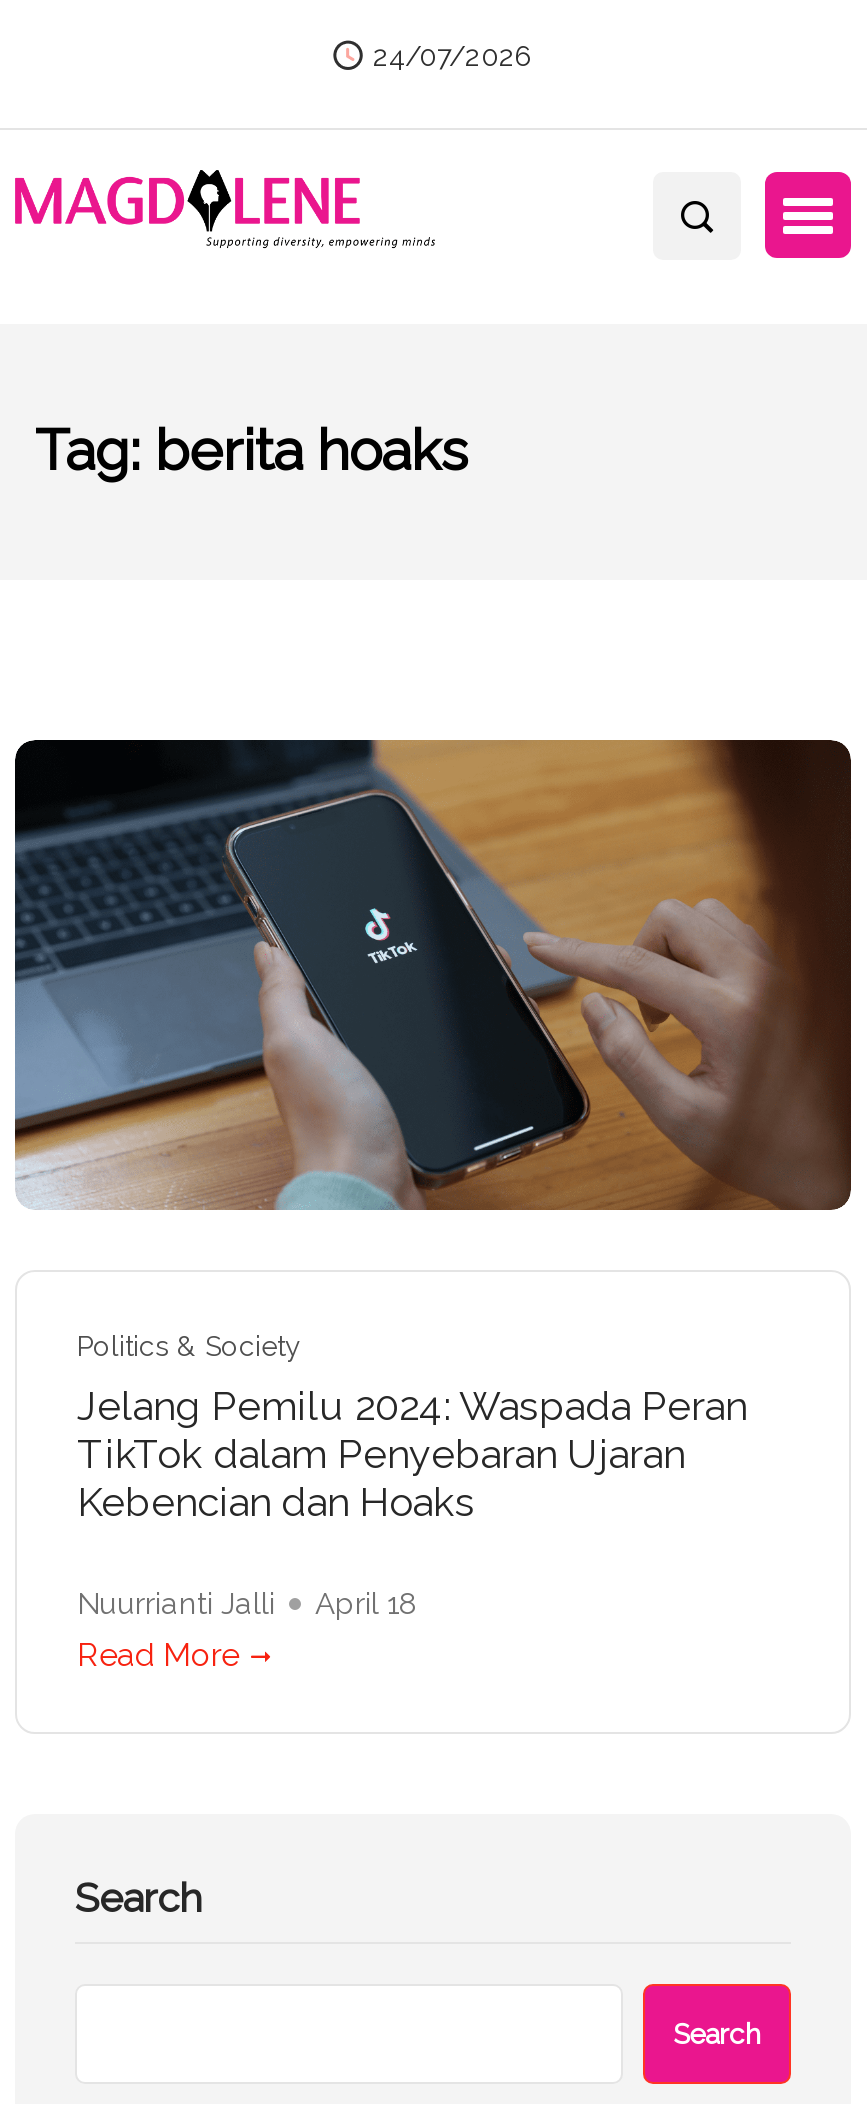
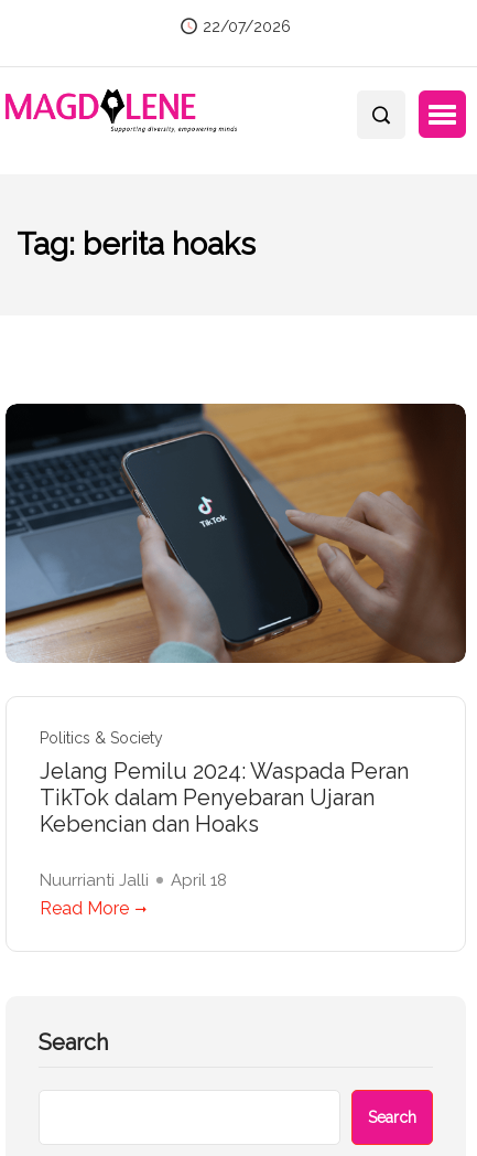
[373,40,533,72] 24/07/2026 -> [203,18,291,35] 22/07/2026

